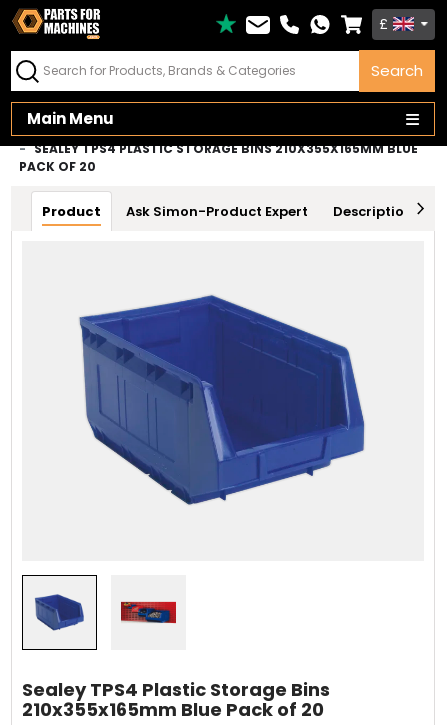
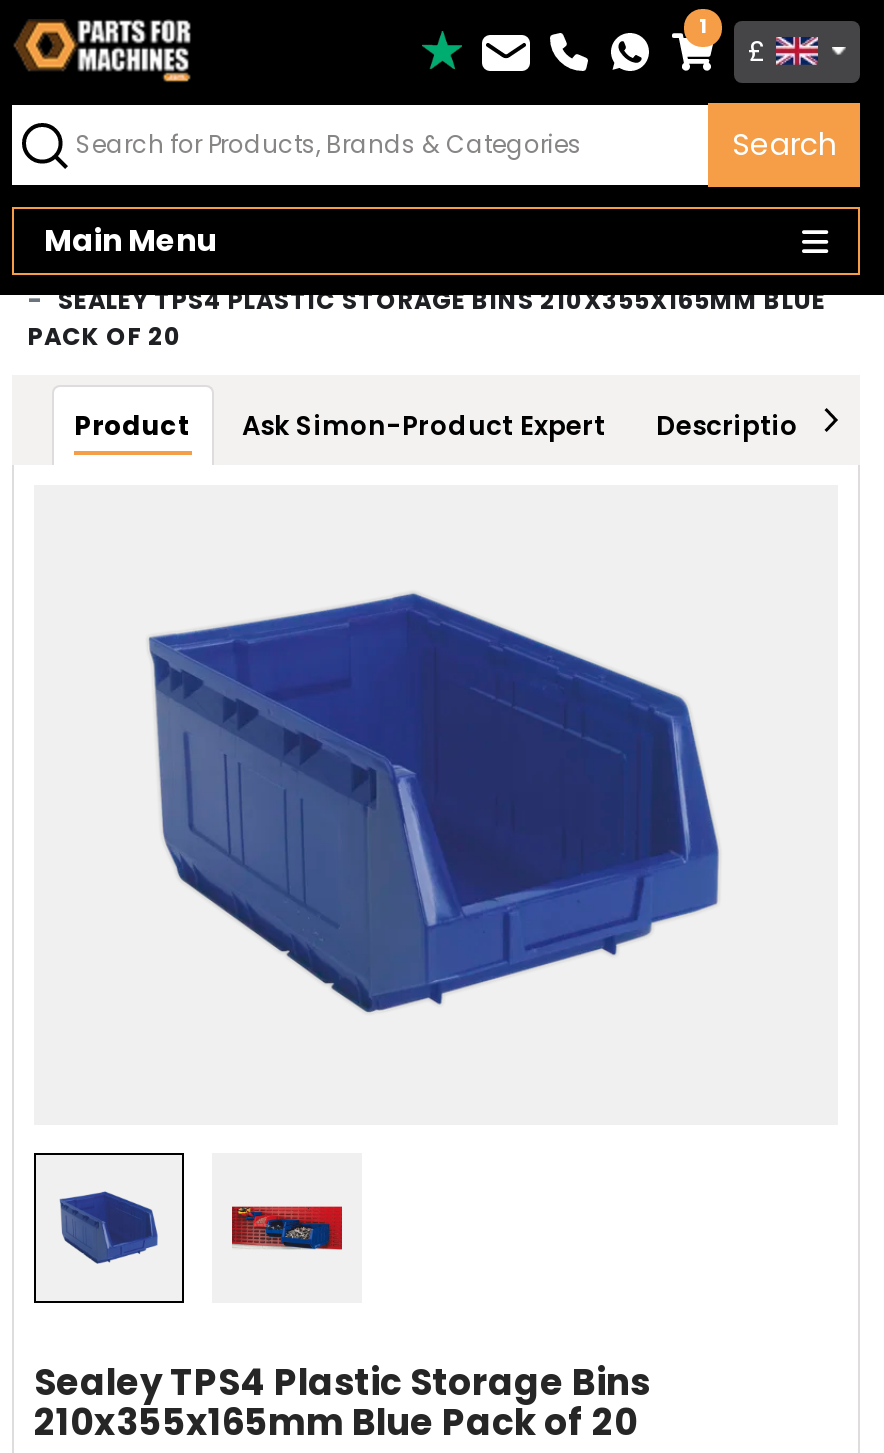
none -> [699,11,707,41] 1

